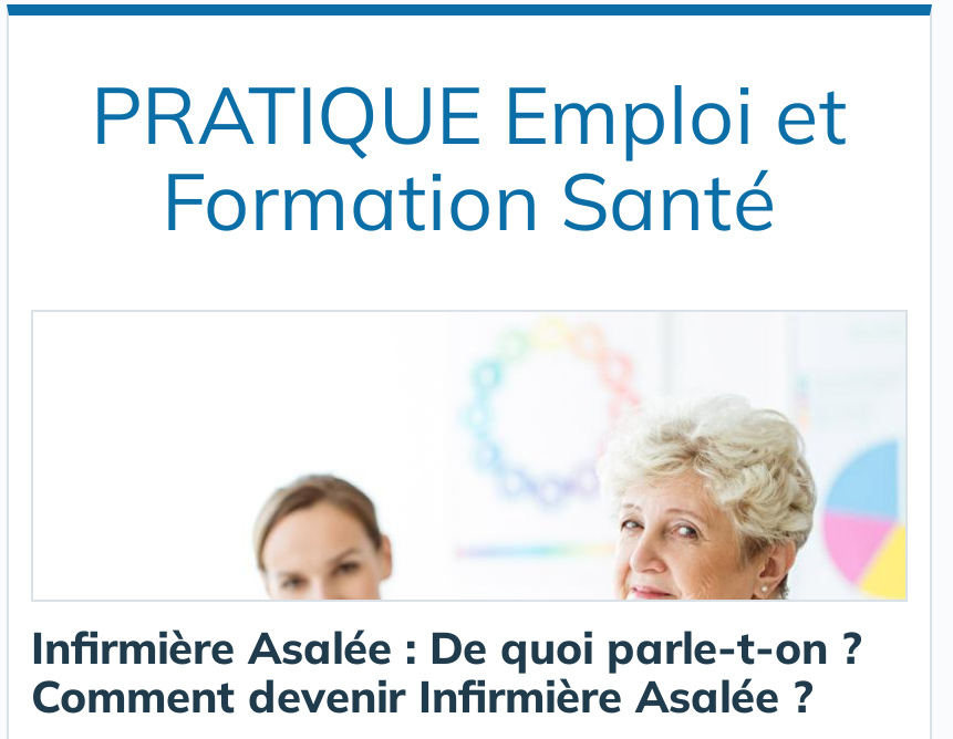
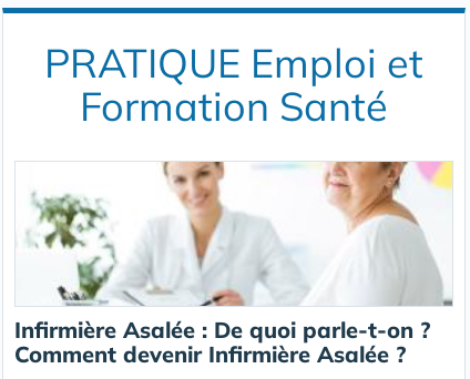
[55,312,908,602] [image] -> [24,161,453,307] [image]

